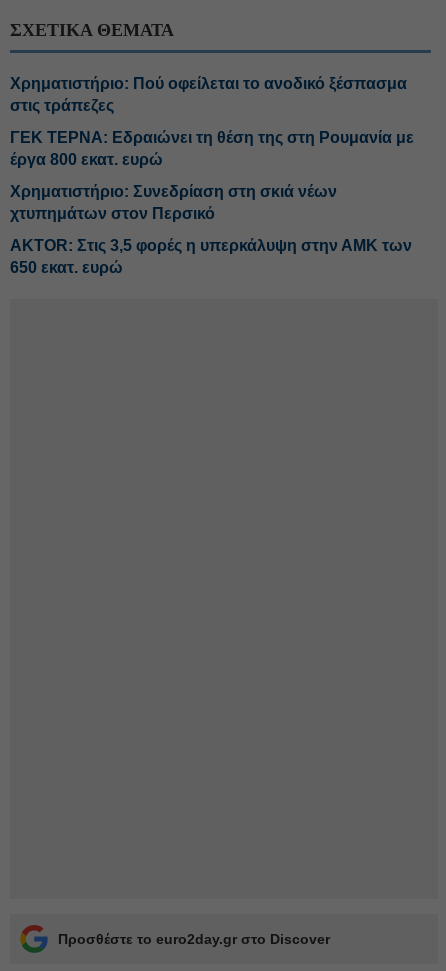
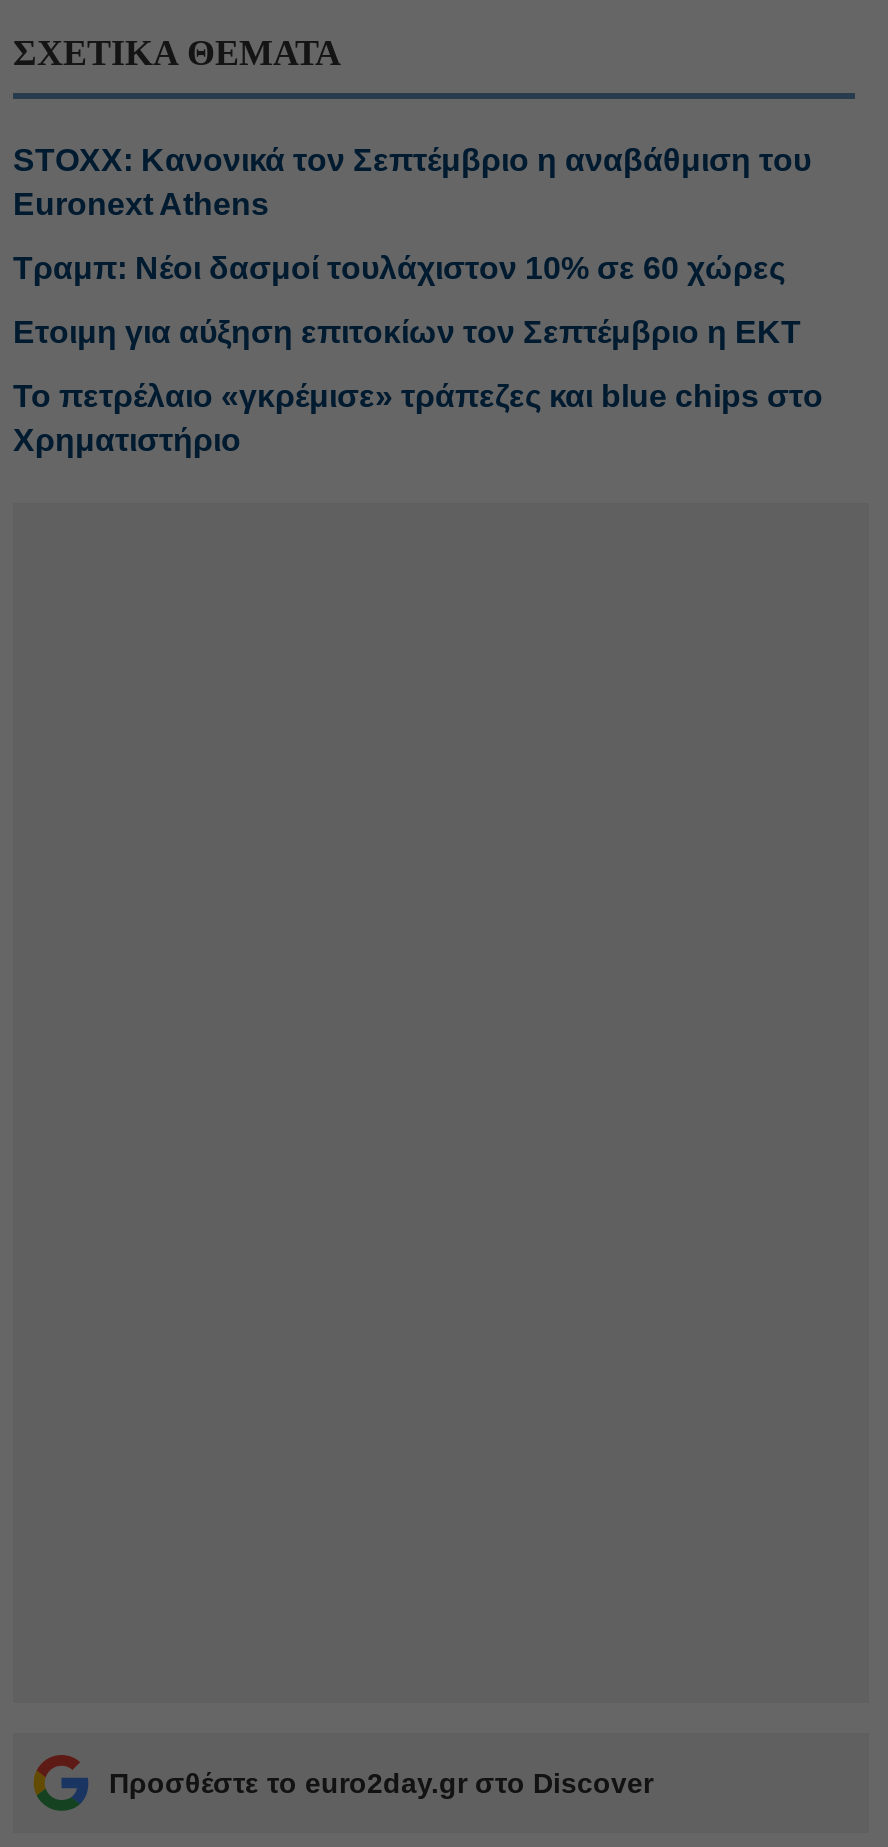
[10,75,407,114] Χρηματιστήριο: Πού οφείλεται το ανοδικό ξέσπασμα | στις τράπεζες -> [13,143,811,221] STOXX: Κανονικά τον Σεπτέμβριο η αναβάθμιση του | Euronext Athens
[10,129,414,168] ΓΕΚ ΤΕΡΝΑ: Εδραιώνει τη θέση της στη Ρουμανία με | έργα 800 εκατ. ευρώ -> [13,251,785,285] Τραμπ: Νέοι δασμοί τουλάχιστον 10% σε 60 χώρες
[10,183,337,222] Χρηματιστήριο: Συνεδρίαση στη σκιά νέων | χτυπημάτων στον Περσικό -> [13,315,801,349] Ετοιμη για αύξηση επιτοκίων τον Σεπτέμβριο η ΕΚΤ
[10,237,412,276] AKTOR: Στις 3,5 φορές η υπερκάλυψη στην ΑΜΚ των | 650 εκατ. ευρώ -> [13,379,823,457] Το πετρέλαιο «γκρέμισε» τράπεζες και blue chips στο | Χρηματιστήριο

